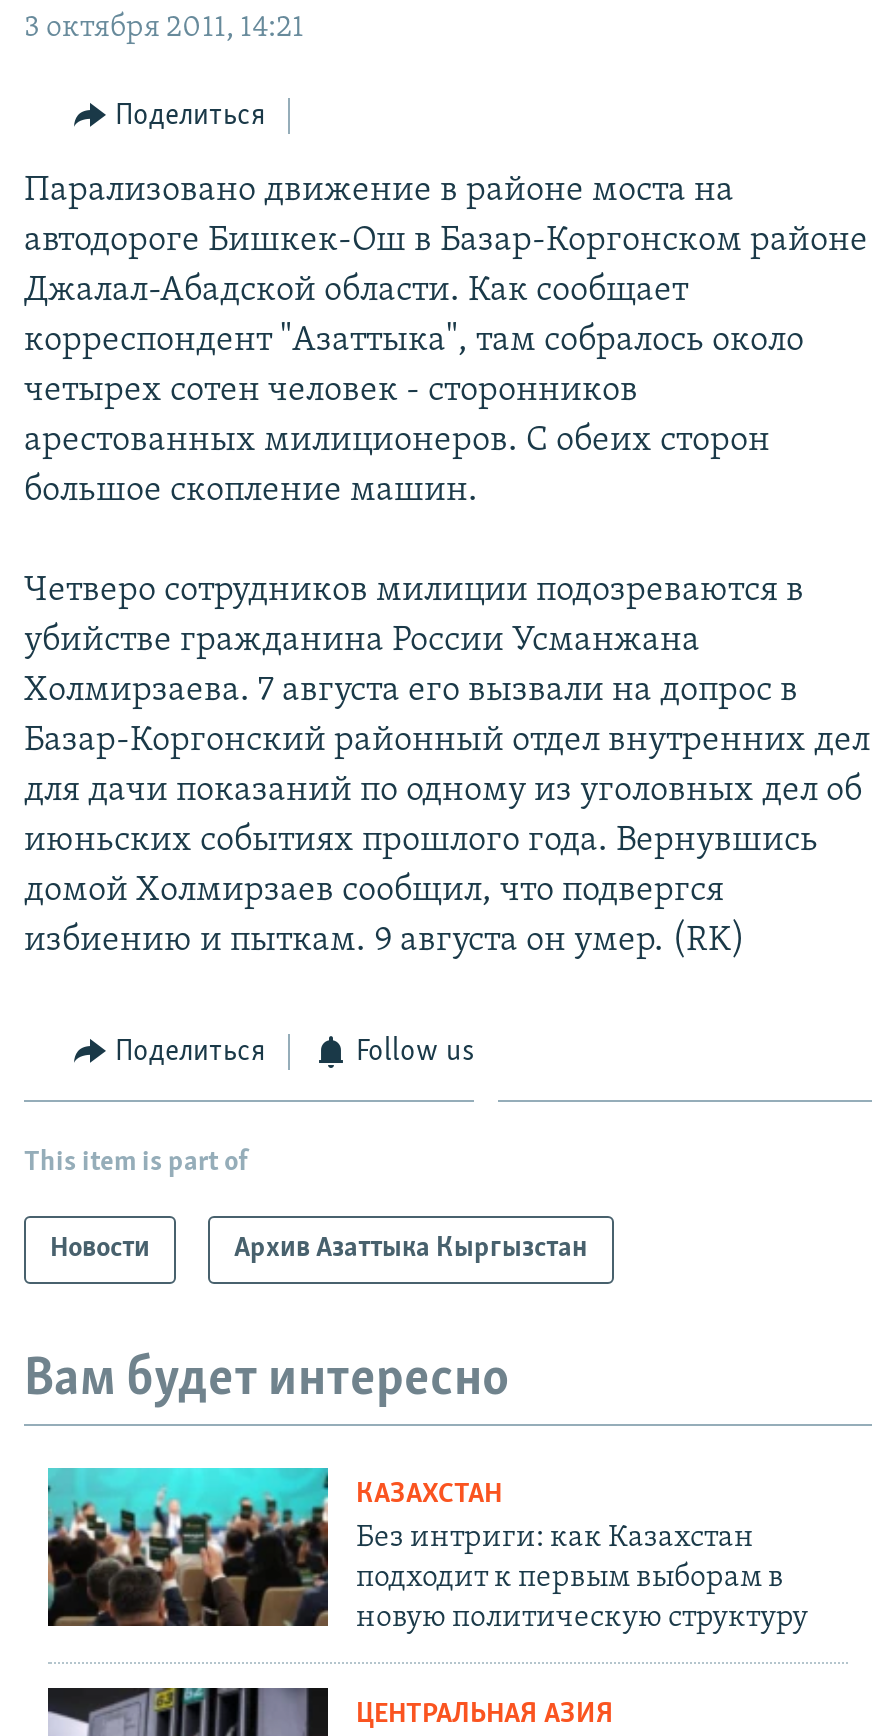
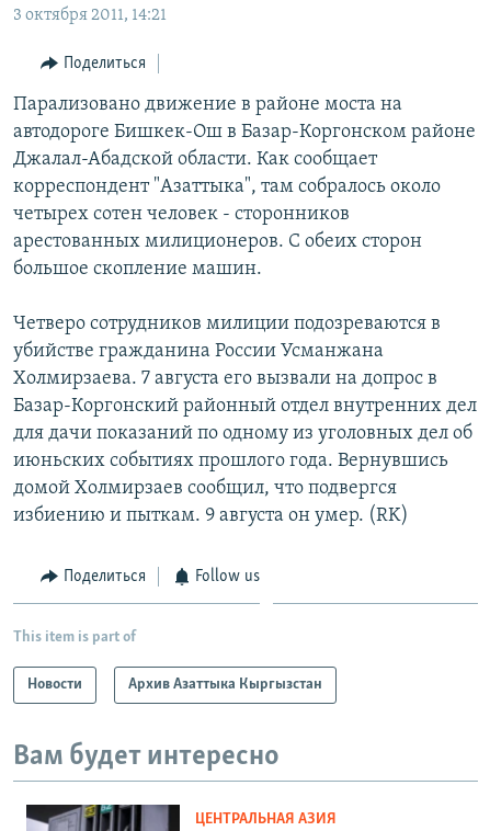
[46,1466,808,1634] [image] | КАЗАХСТАН | Без интриги: как Казахстан | подходит к первым выборам в | новую политическую структуру -> none

